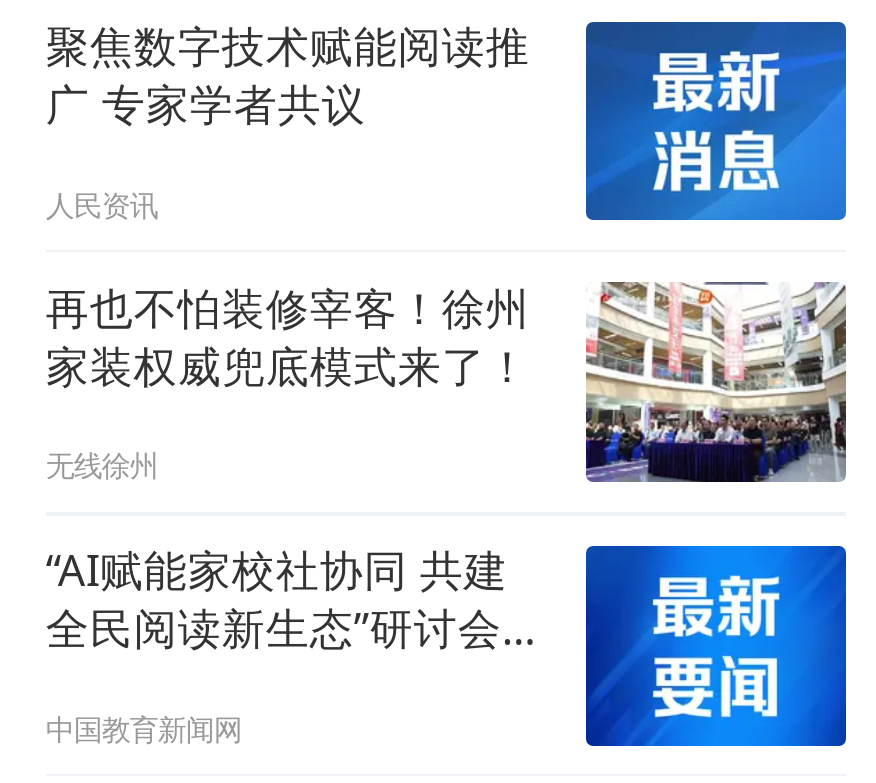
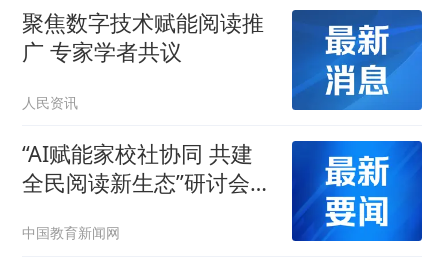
[46,277,848,484] [image] | 再也不怕装修宰客！徐州 | 家装权威兜底模式来了！ | 无线徐州 -> none

